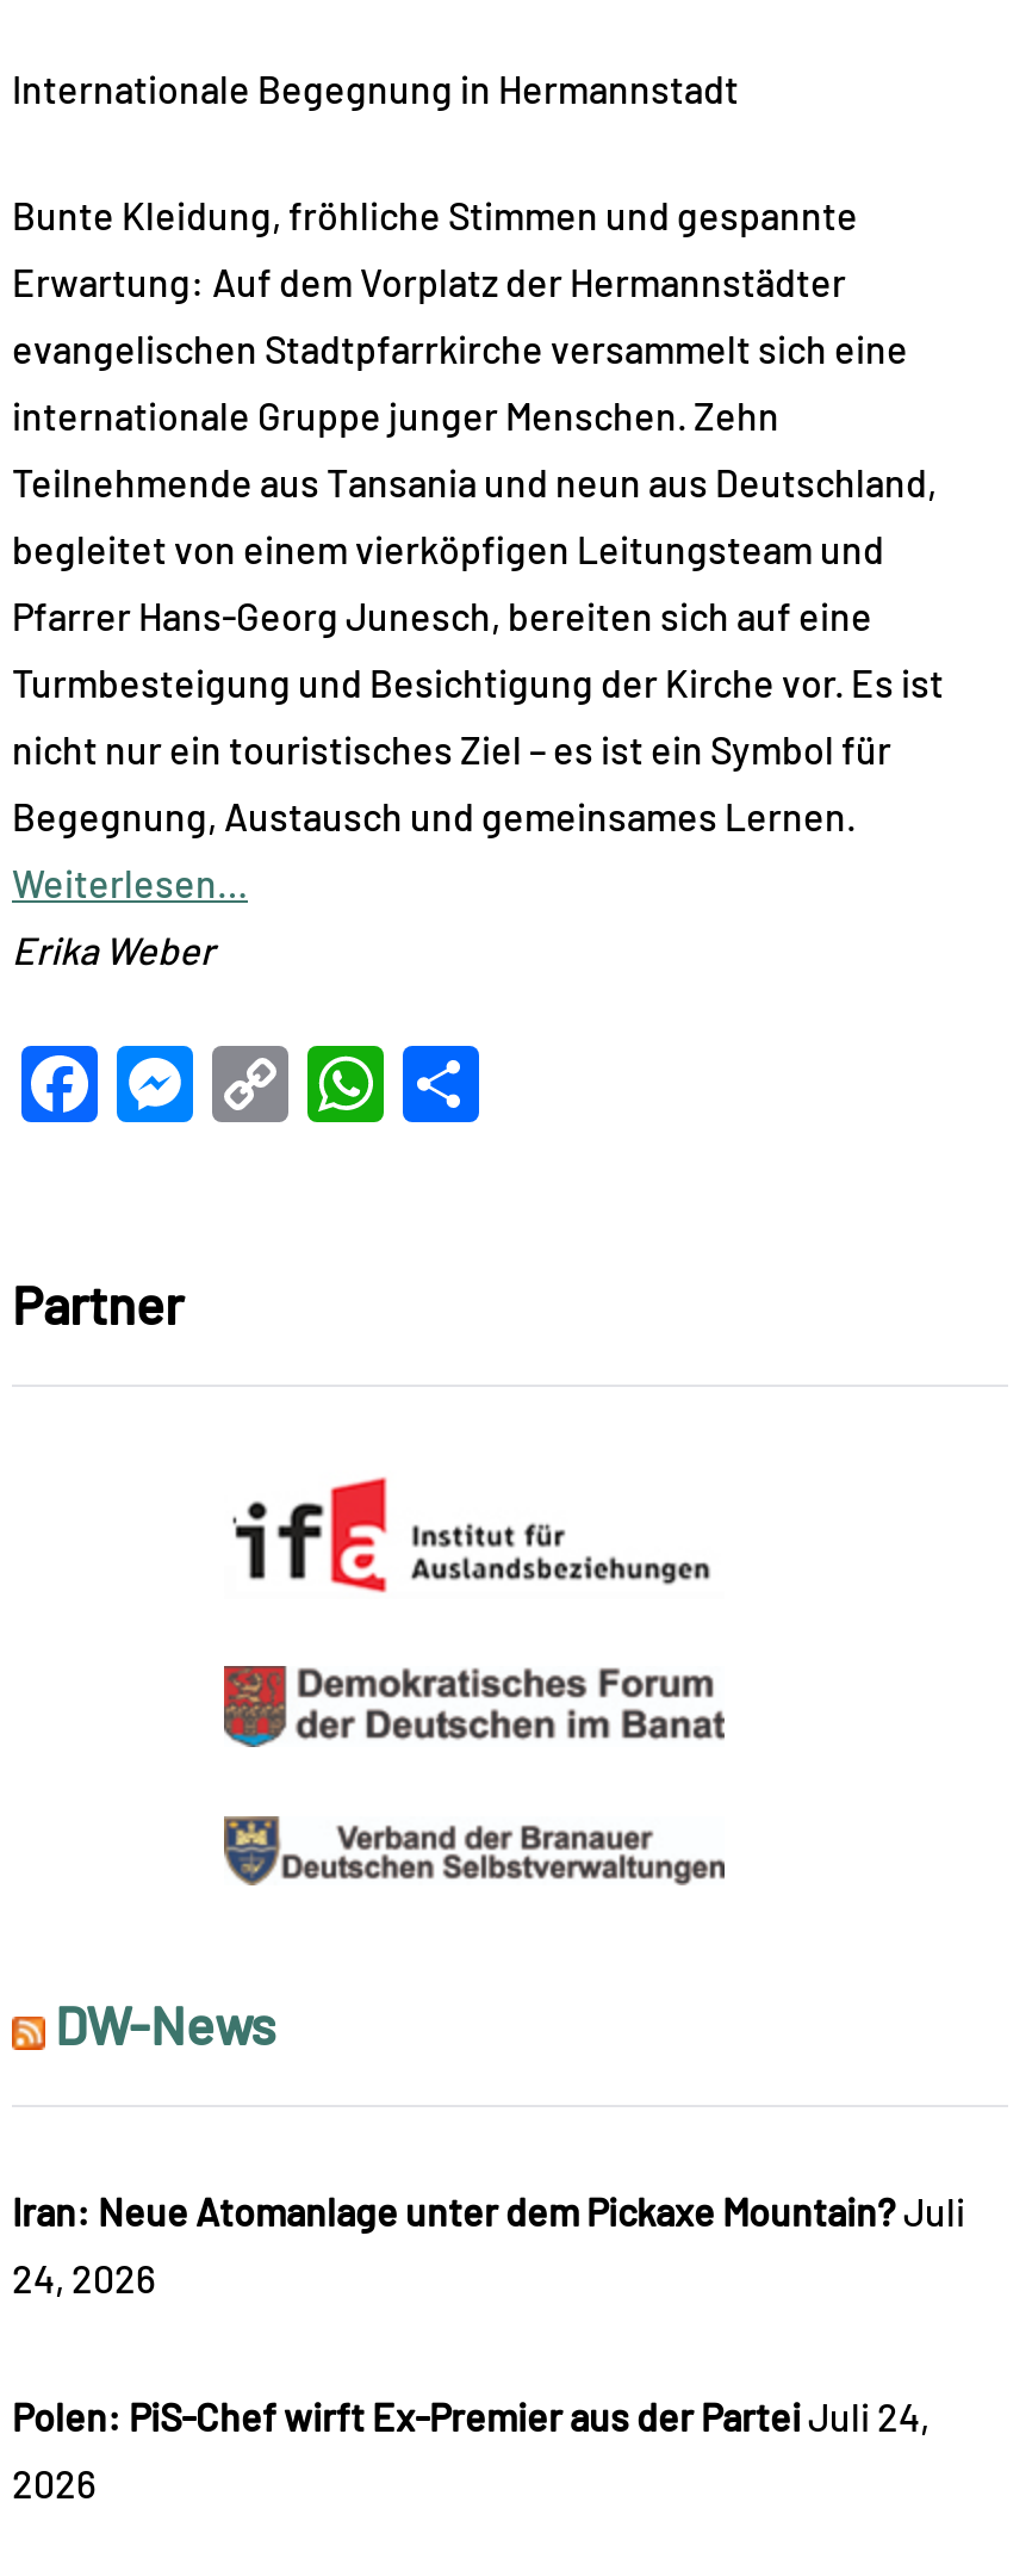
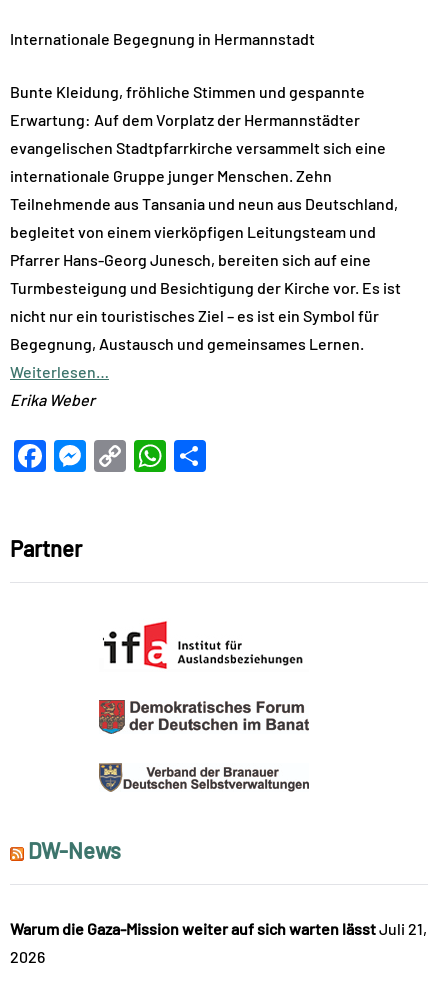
[12,2189,965,2439] Iran: Neue Atomanlage unter dem Pickaxe Mountain? Juli | 24, 2026 | Polen: PiS-Chef wirft Ex-Premier aus der Partei Juli 24, -> [10,919,427,938] Warum die Gaza-Mission weiter auf sich warten lässt Juli 21,

